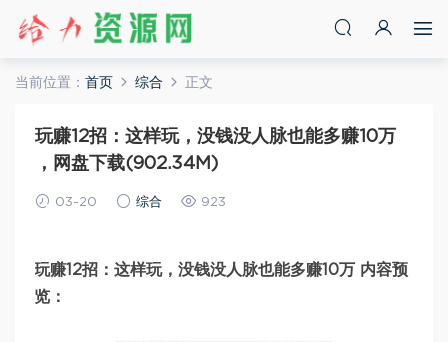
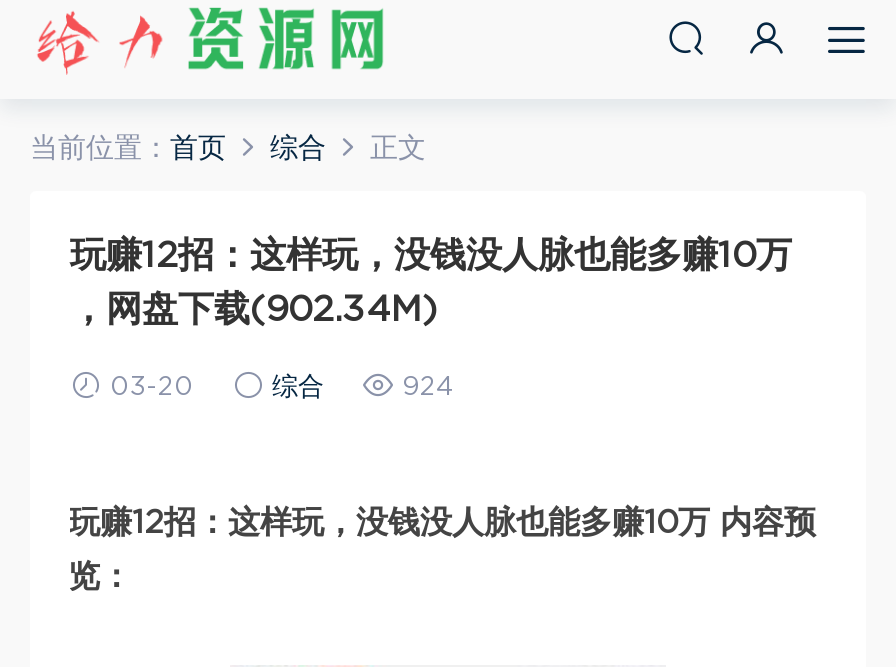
[197,196,226,209] 923 -> [394,375,454,401] 924

